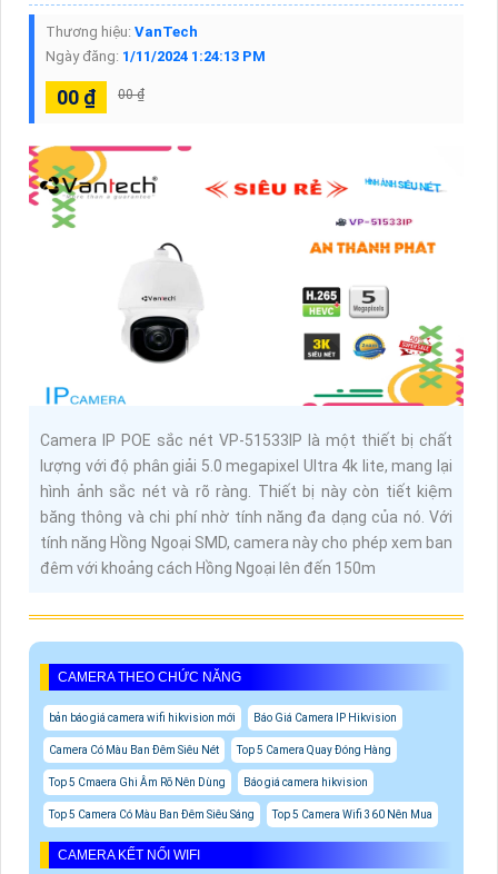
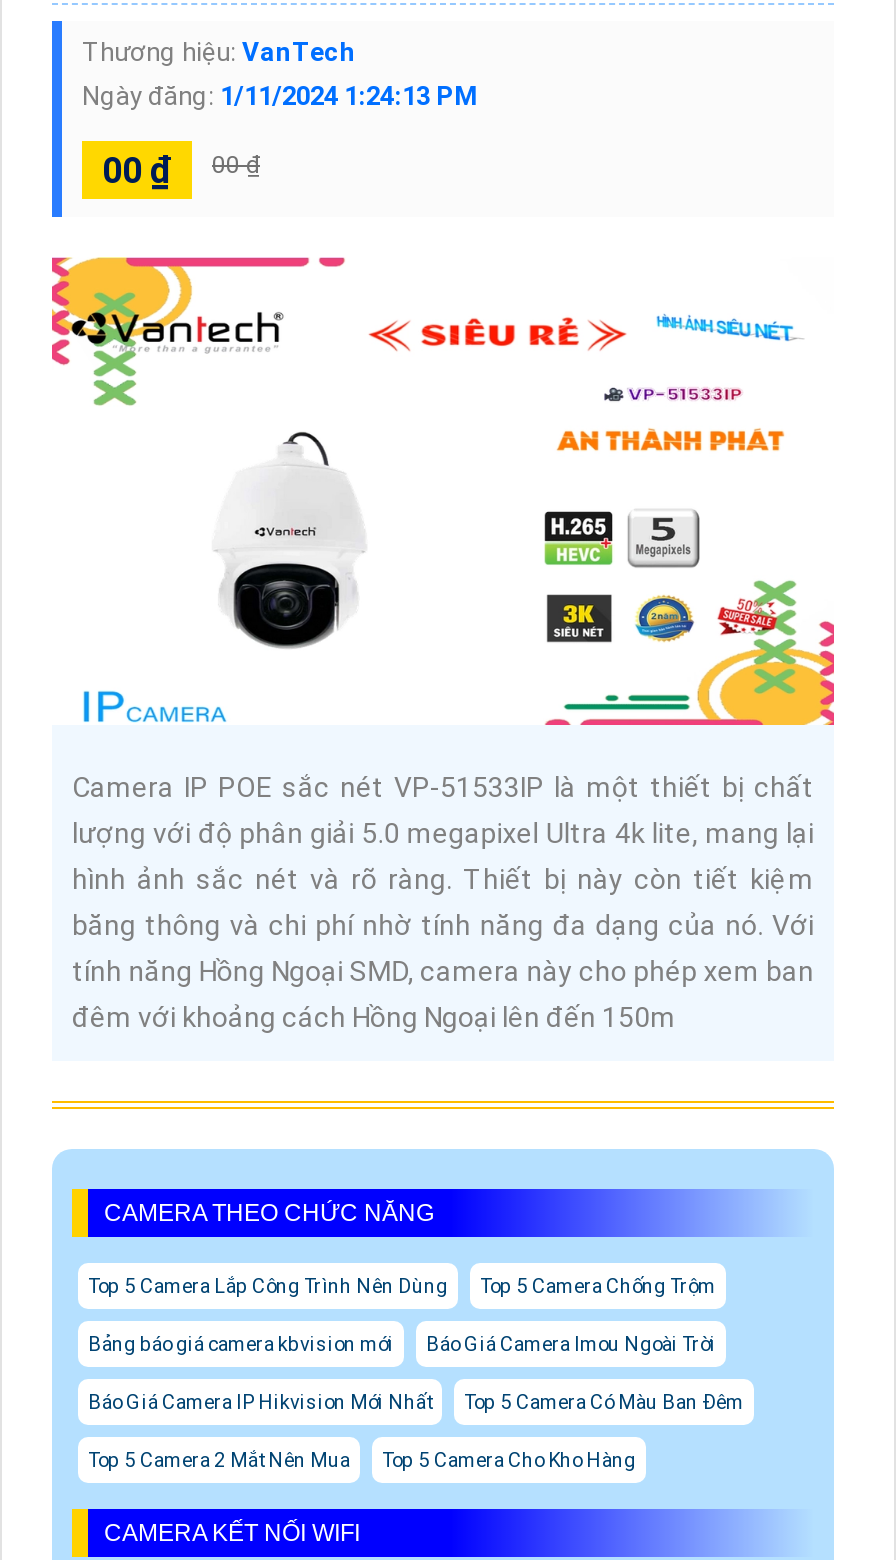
[49,712,397,724] bản báo giá camera wifi hikvision mới | Báo Giá Camera IP Hikvision -> [88,1276,716,1298] Top 5 Camera Lắp Công Trình Nên Dùng | Top 5 Camera Chống Trộm
[49,744,391,756] Camera Có Màu Ban Đêm Siêu Nét | Top 5 Camera Quay Đóng Hàng -> [88,1334,716,1356] Bảng báo giá camera kbvision mới | Báo Giá Camera Imou Ngoài Trời
[49,776,368,789] Top 5 Cmaera Ghi Âm Rõ Nên Dùng | Báo giá camera hikvision -> [88,1392,744,1414] Báo Giá Camera IP Hikvision Mới Nhất | Top 5 Camera Có Màu Ban Đêm
[49,809,432,821] Top 5 Camera Có Màu Ban Đêm Siêu Sáng | Top 5 Camera Wifi 360 Nên Mua -> [88,1450,636,1472] Top 5 Camera 2 Mắt Nên Mua | Top 5 Camera Cho Kho Hàng

